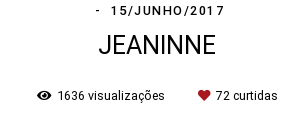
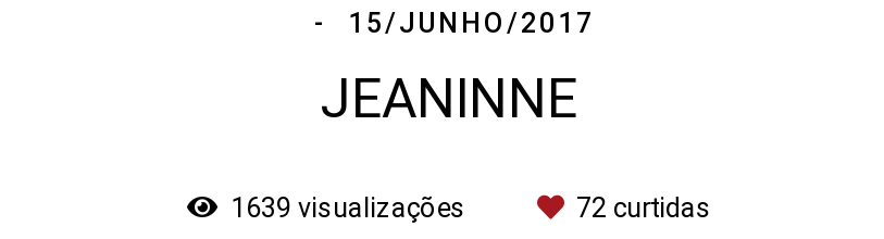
[56,88,167,103] 1636 visualizações -> [231,191,472,223] 1639 visualizações

